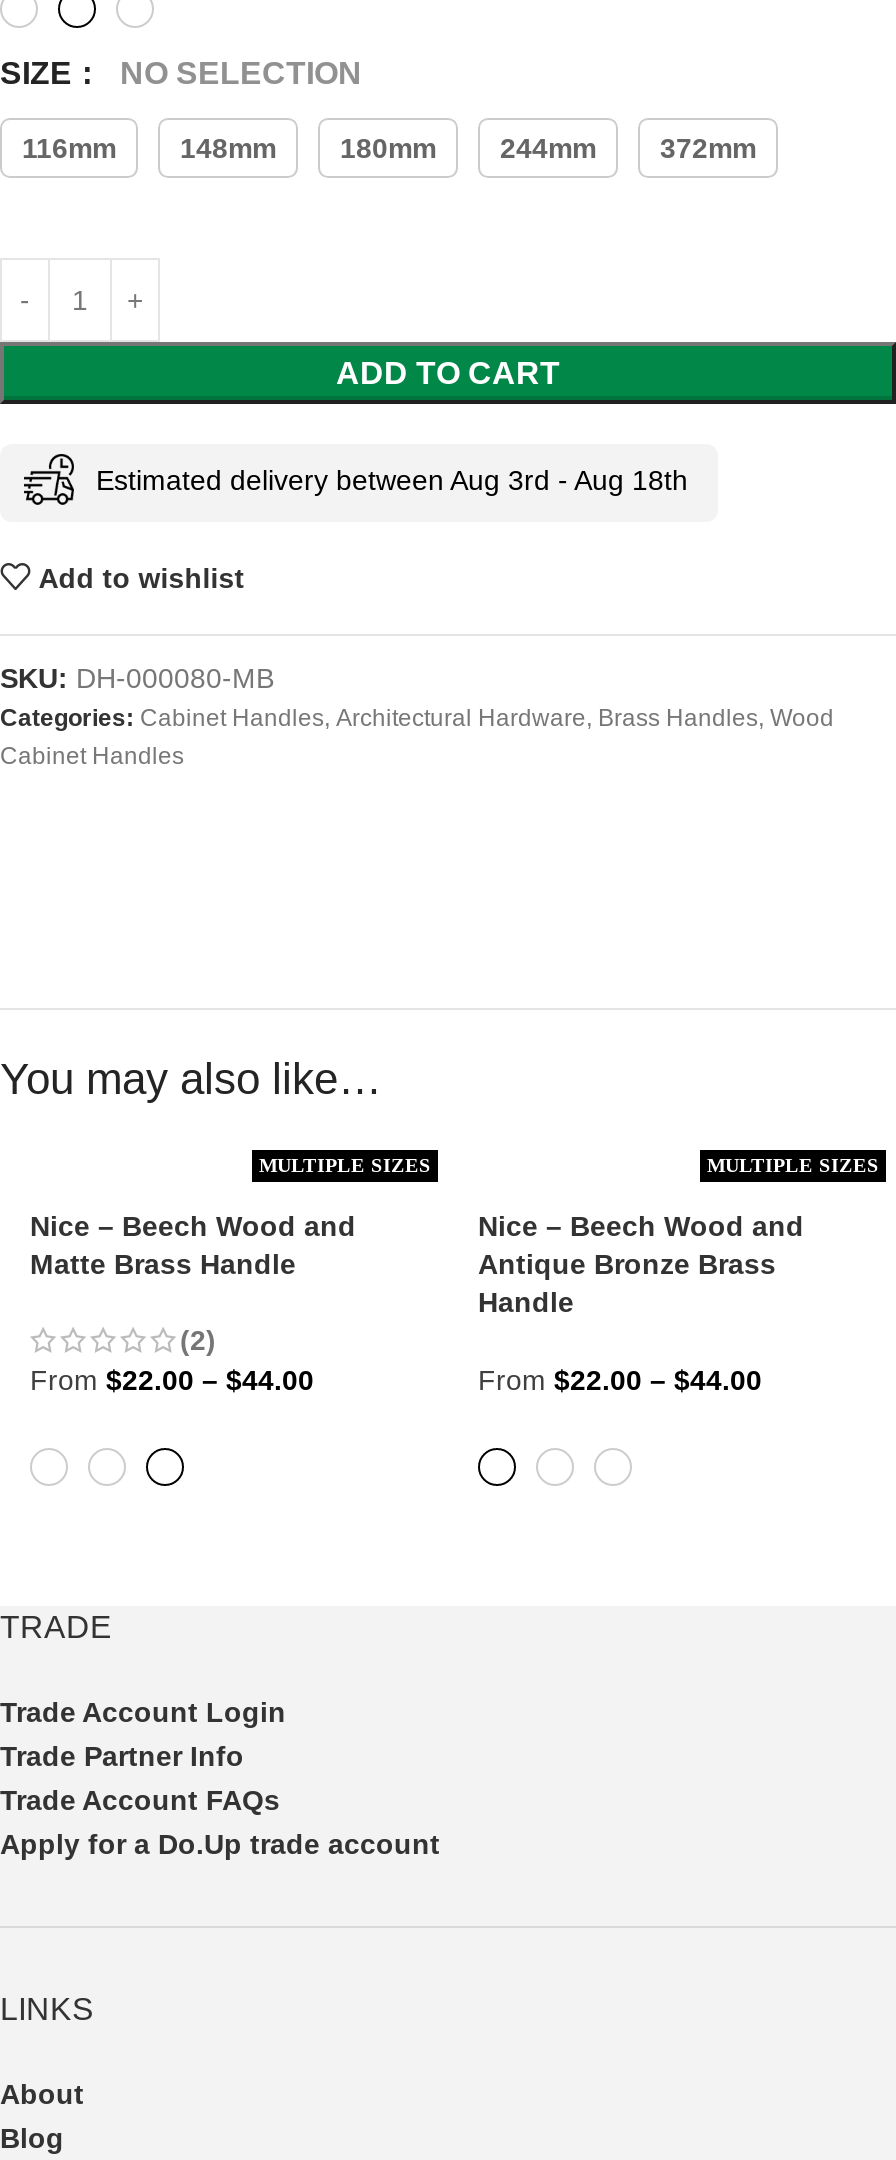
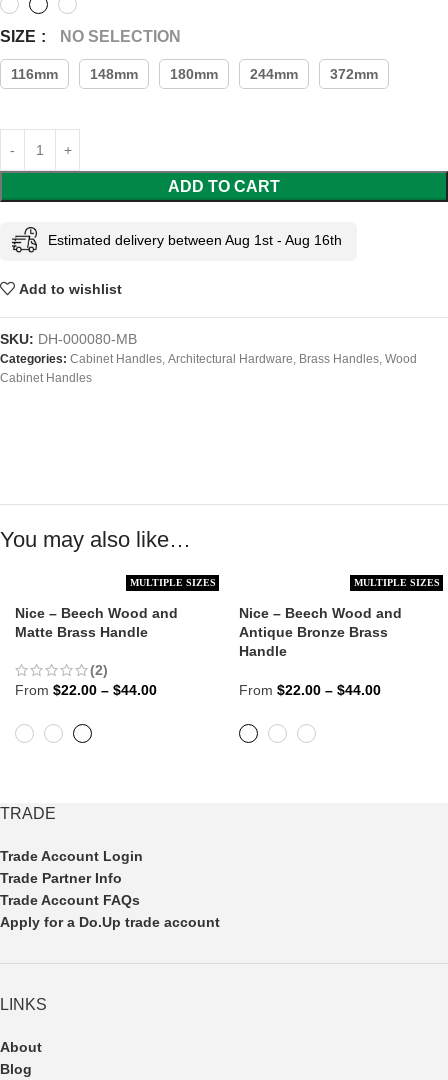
[88,465,688,497] Estimated delivery between Aug 3rd - Aug 18th -> [44,232,342,248] Estimated delivery between Aug 1st - Aug 16th

